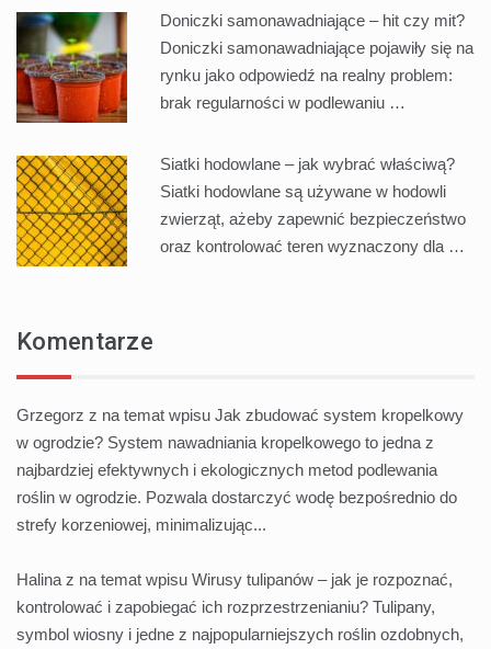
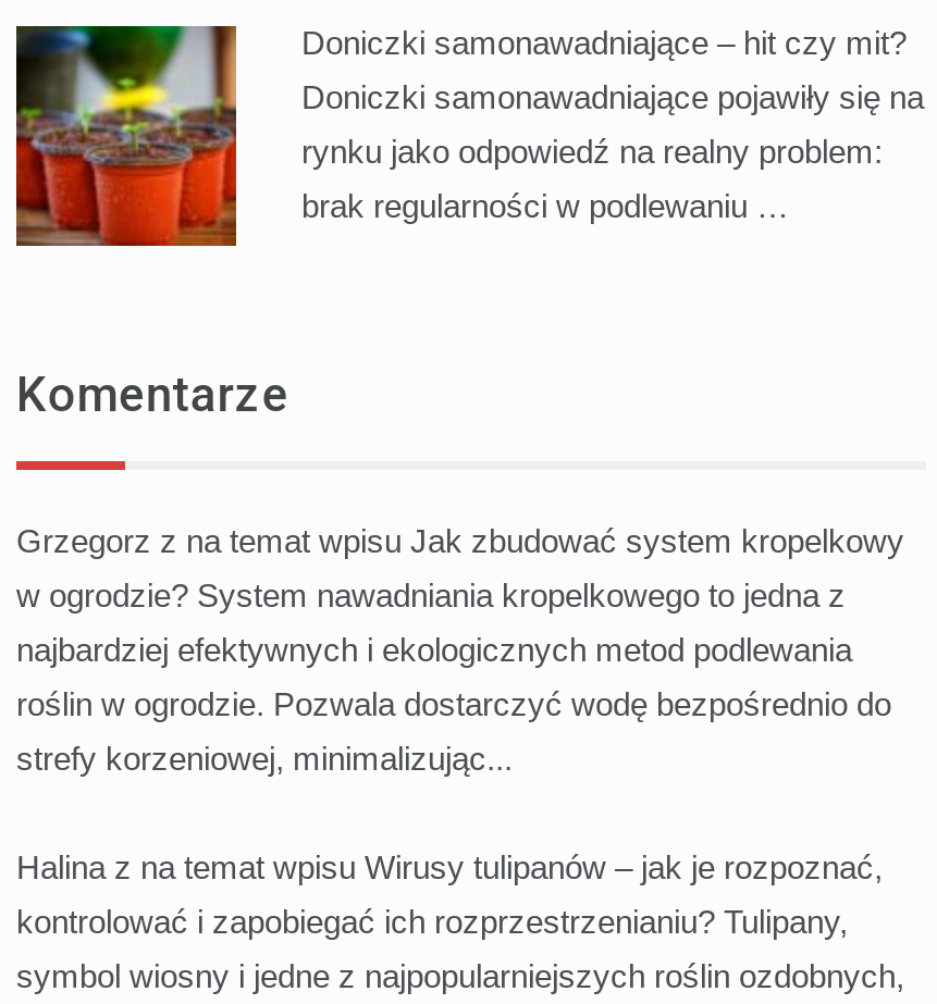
[15,155,466,267] [image] | Siatki hodowlane – jak wybrać właściwą? | Siatki hodowlane są używane w hodowli | zwierząt, ażeby zapewnić bezpieczeństwo | oraz kontrolować teren wyznaczony dla … -> none

